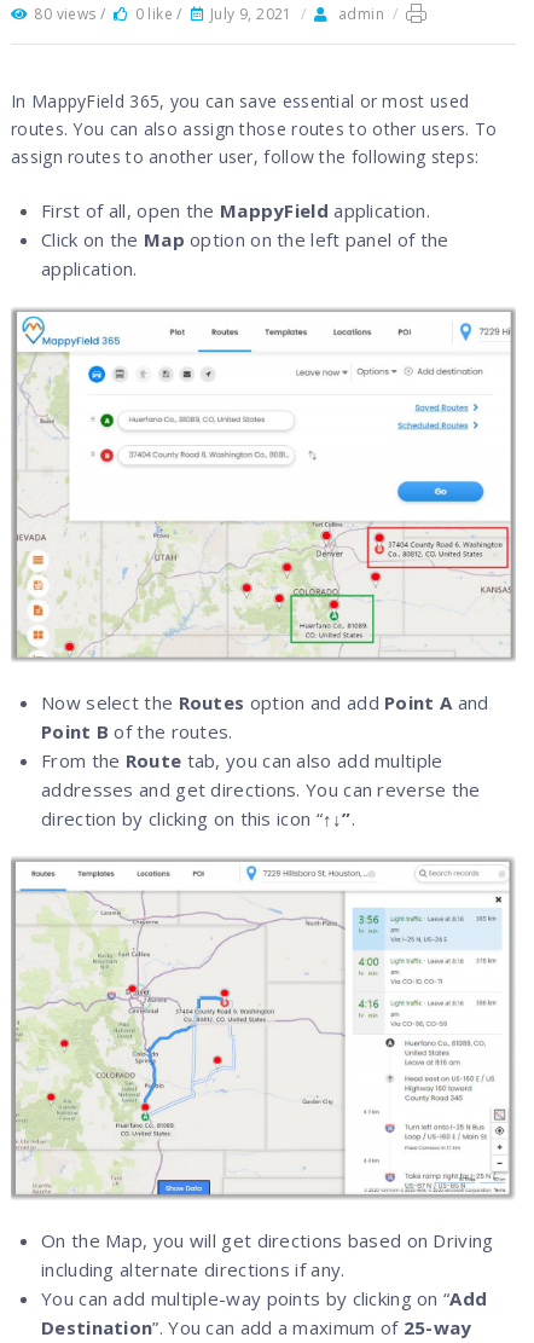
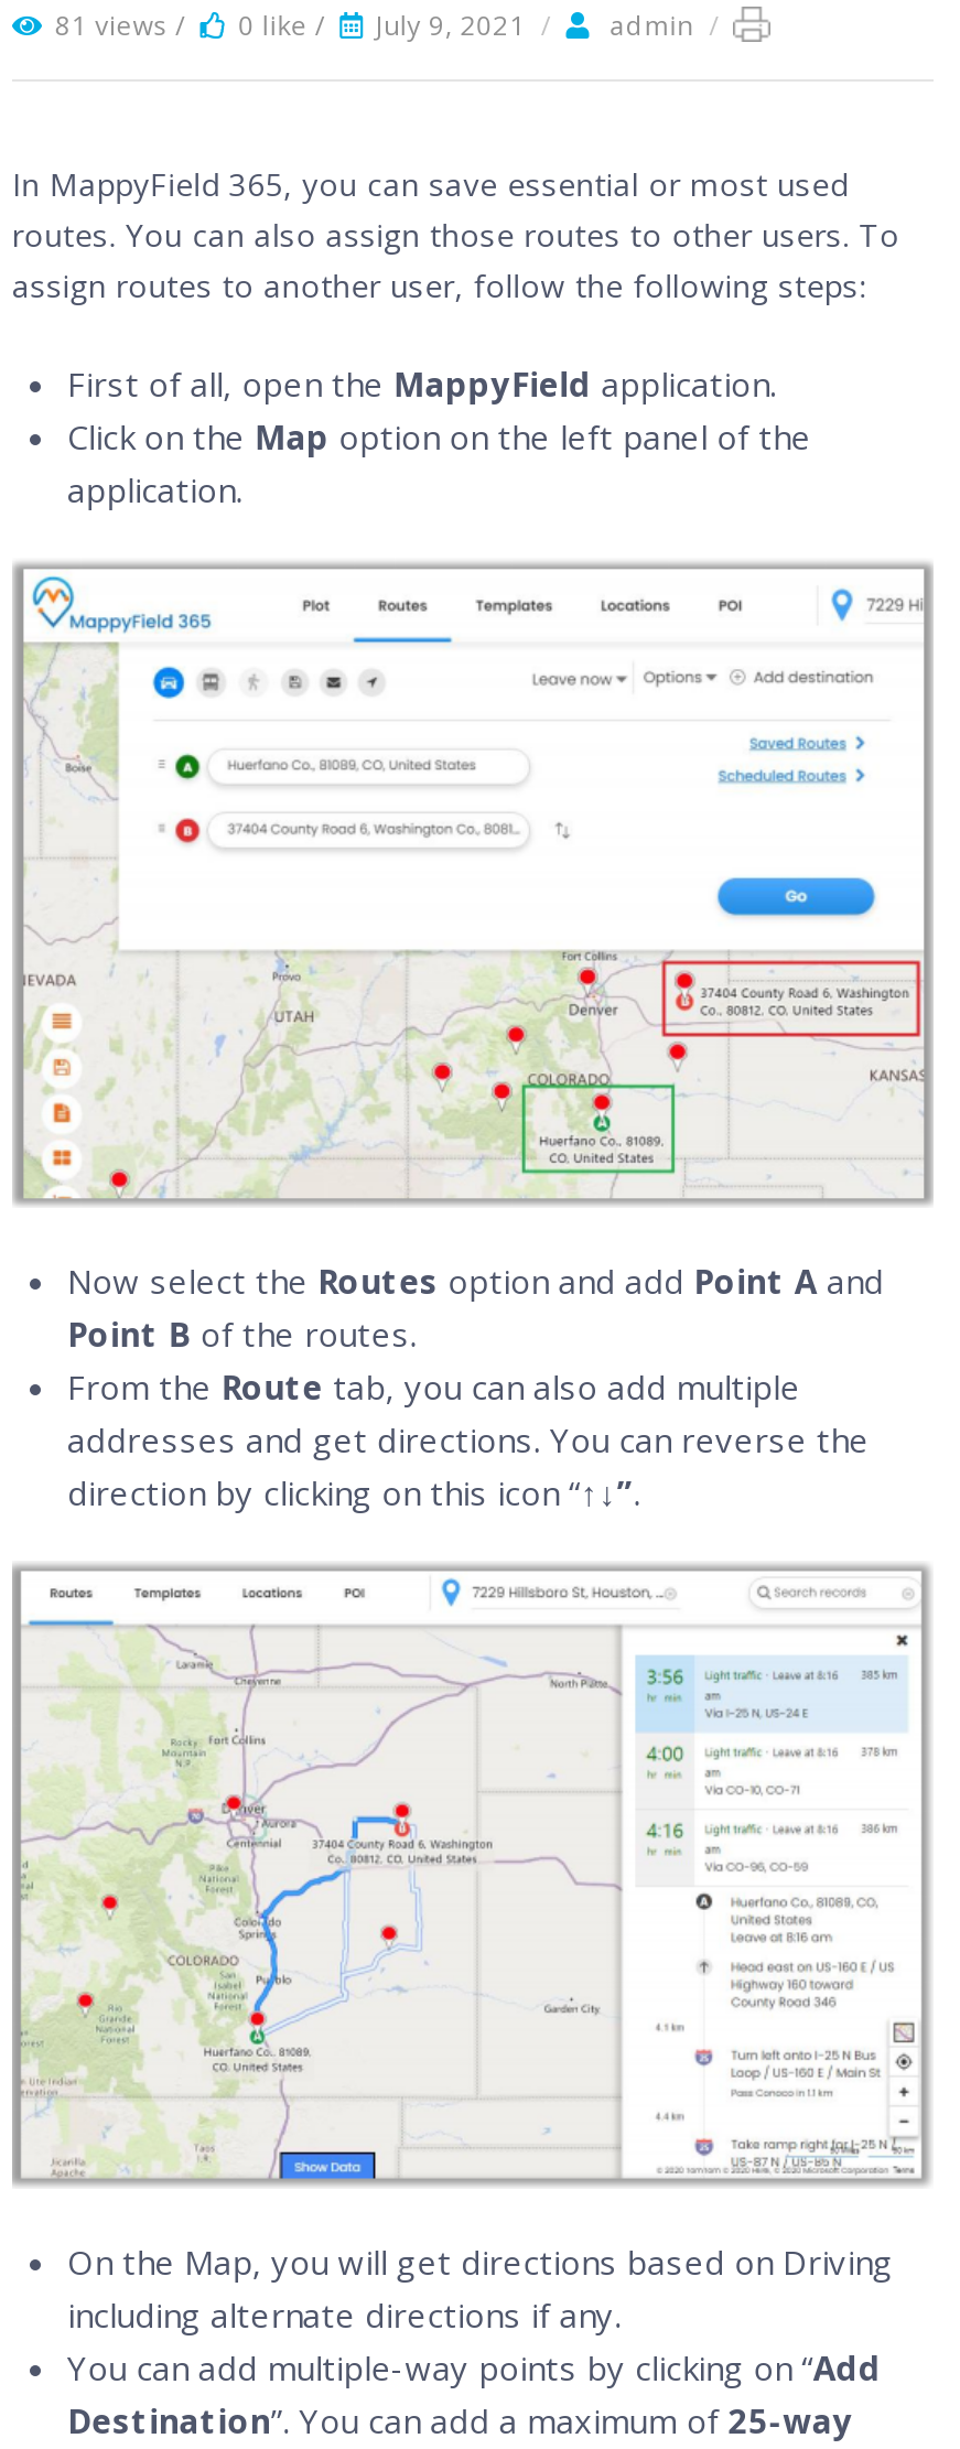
[34,4,398,24] 80 views / 0 like / July 9, 2021 / admin / -> [55,7,719,44] 81 views / 0 like / July 9, 2021 / admin /

